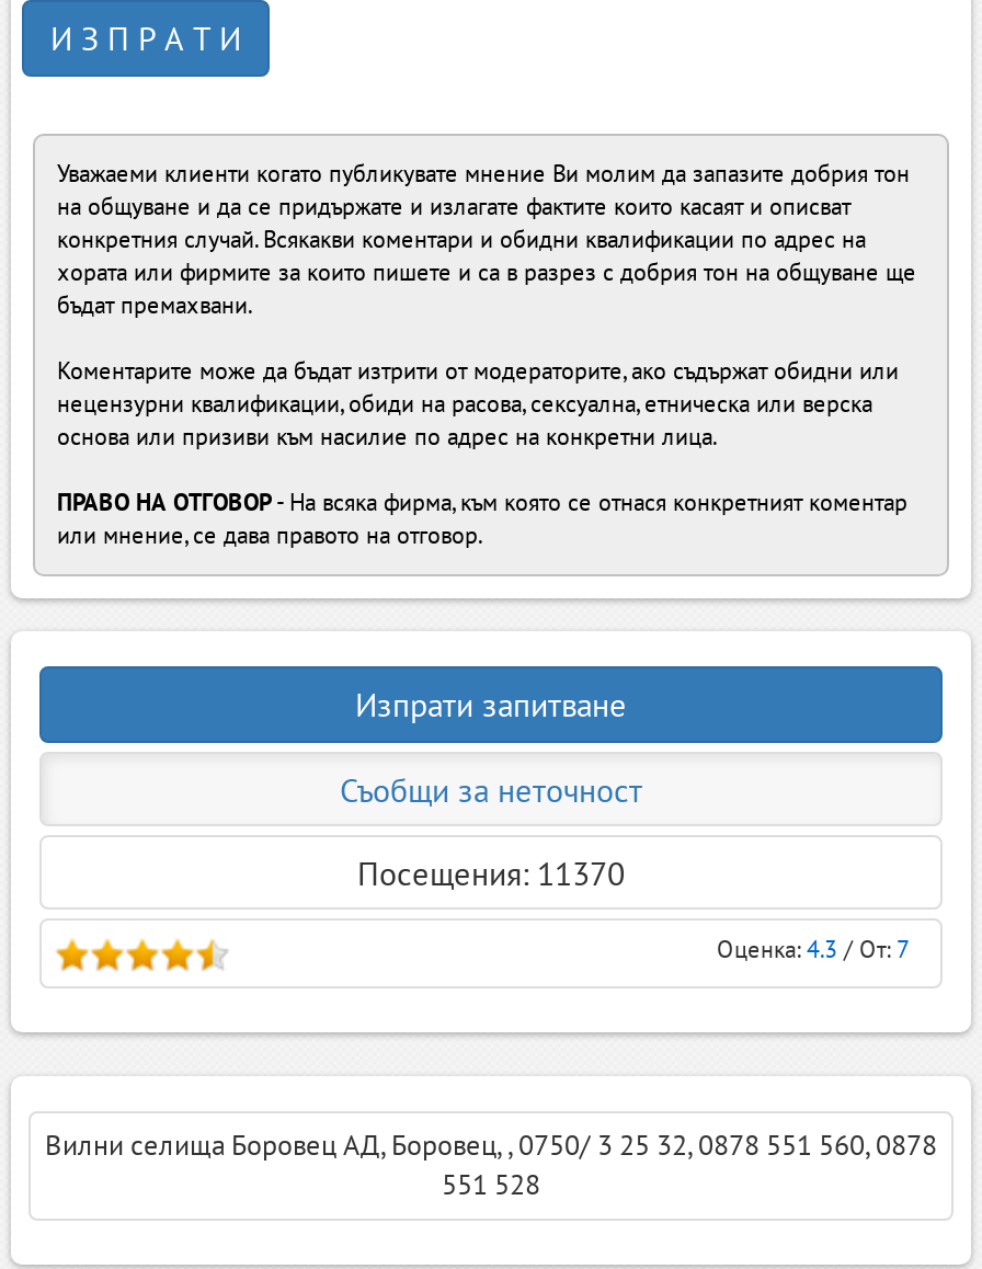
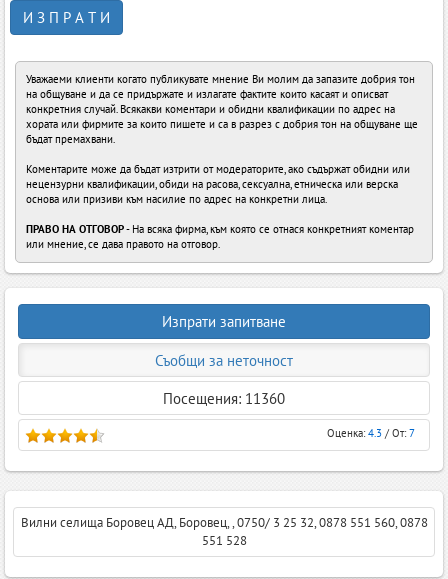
[357,853,625,894] Посещения: 11370 -> [163,389,285,408] Посещения: 11360

